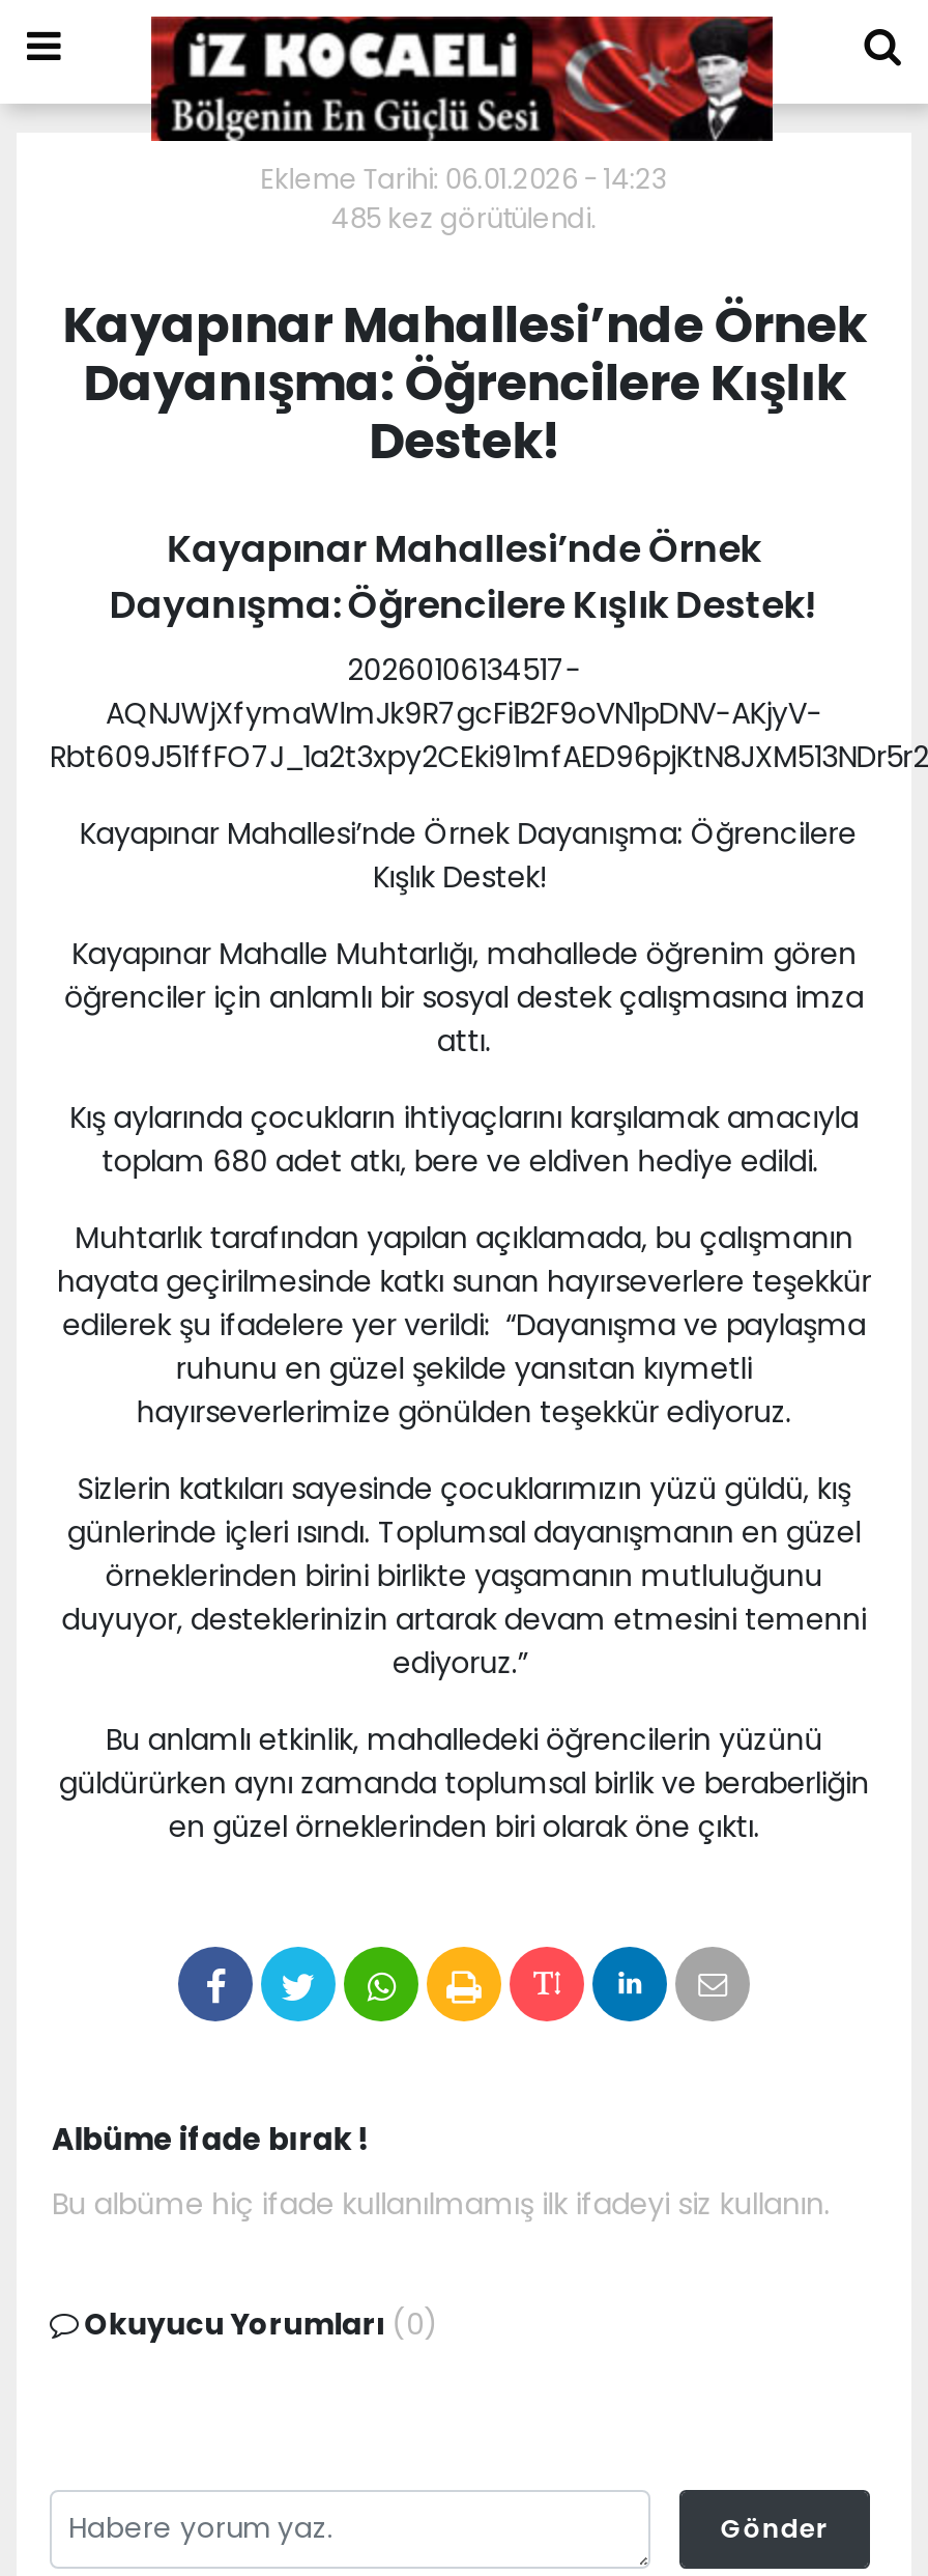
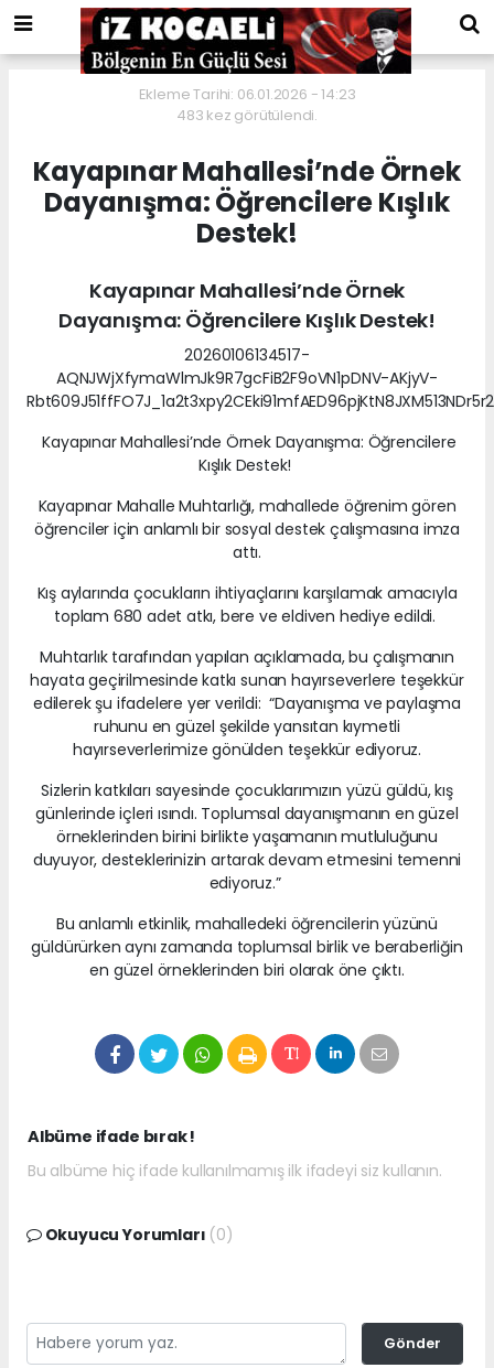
[331,199,597,238] 485 kez görütülendi. -> [176,105,318,125] 483 kez görütülendi.

